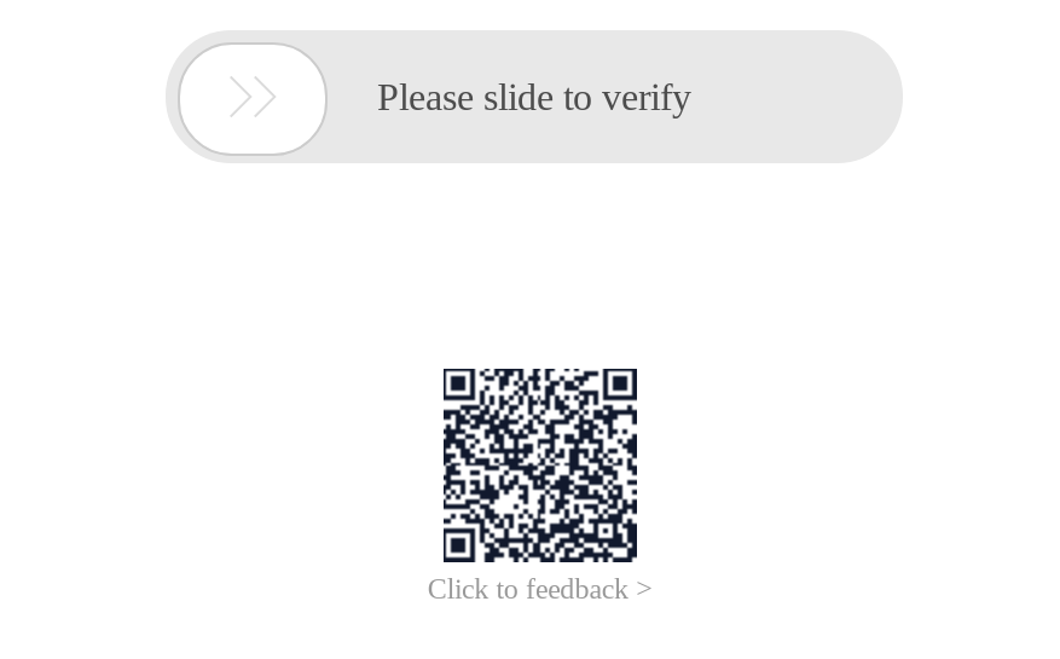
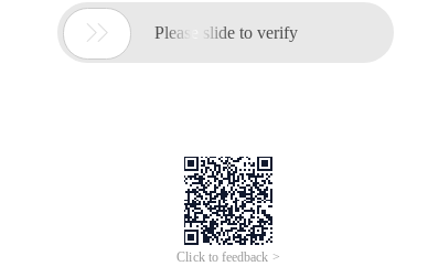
[441,369,639,565] [image] -> [184,157,274,246] [image]

